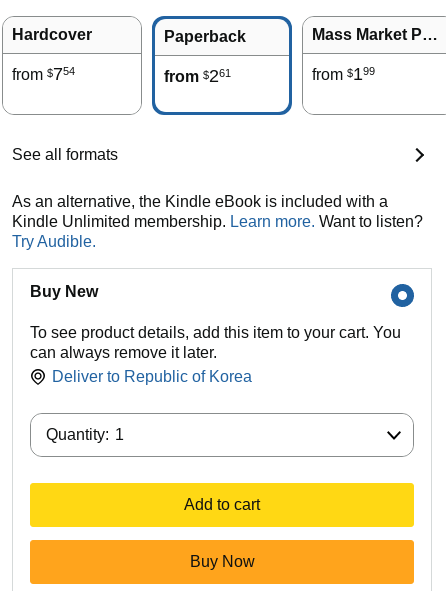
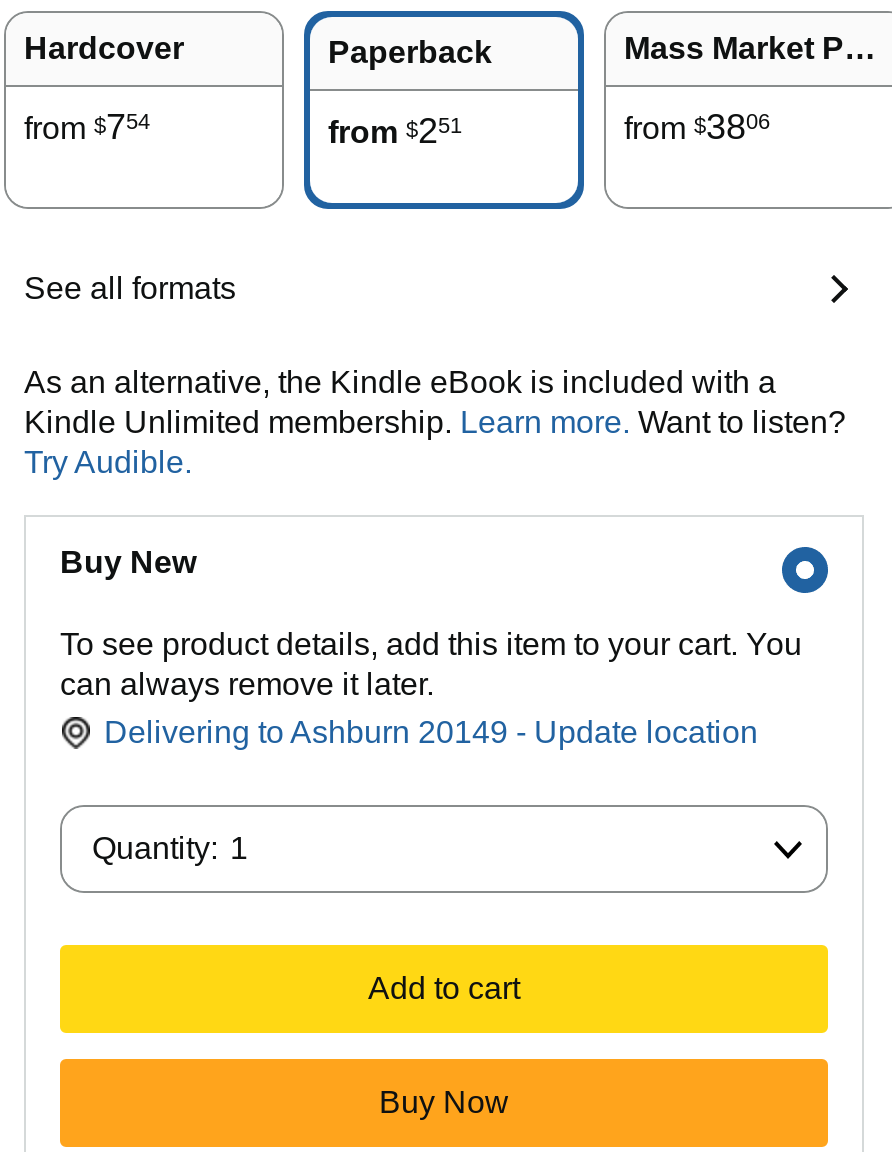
[164,66,231,86] from $261 -> [328,111,462,151] from $251
[312,64,375,84] from $199 -> [624,107,770,147] from $3806
[52,368,252,385] Deliver to Republic of Korea -> [104,715,758,749] Delivering to Ashburn 20149 - Update location

